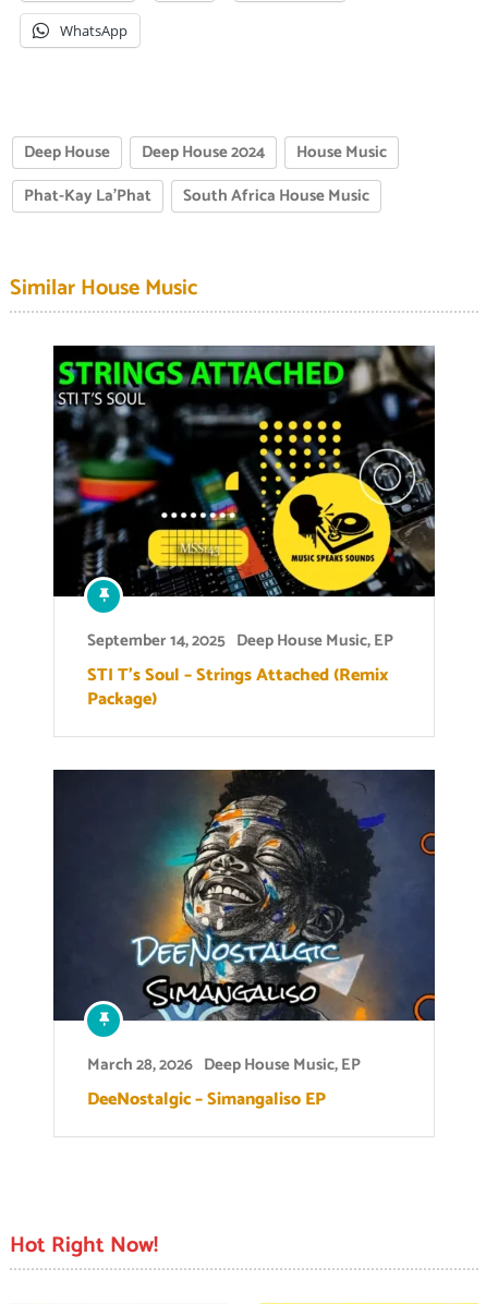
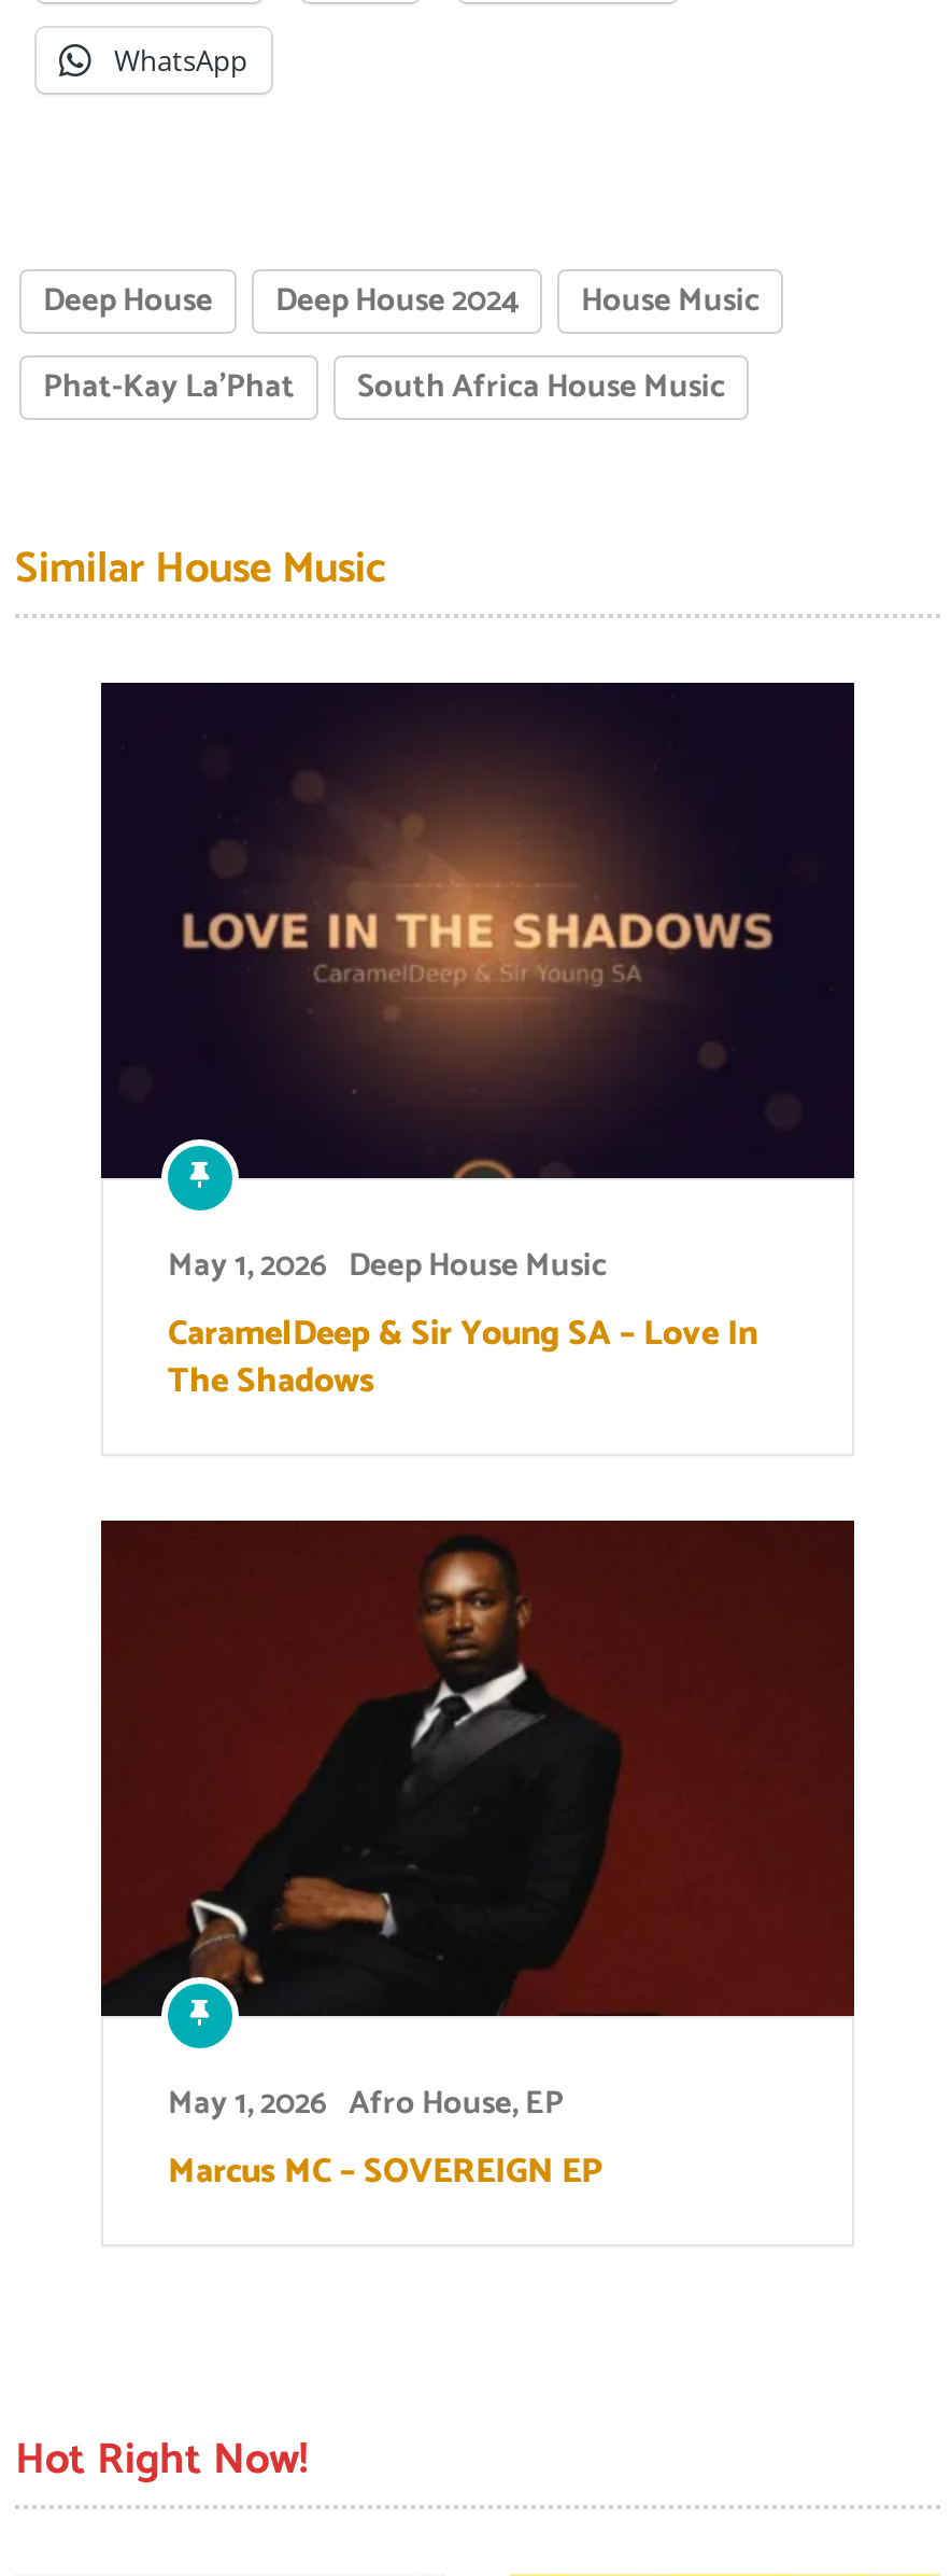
[53,345,435,714] [image] | September 14, 2025 Deep House Music,EP | STI T’s Soul – Strings Attached (Remix | Package) -> [103,681,854,1411] [image] | May 1, 2026 Deep House Music | CaramelDeep & Sir Young SA – Love In | The Shadows
[53,770,435,1114] [image] | March 28, 2026 Deep House Music,EP | DeeNostalgic – Simangaliso EP -> [101,1521,854,2201] [image] | May 1, 2026 Afro House,EP | Marcus MC – SOVEREIGN EP

